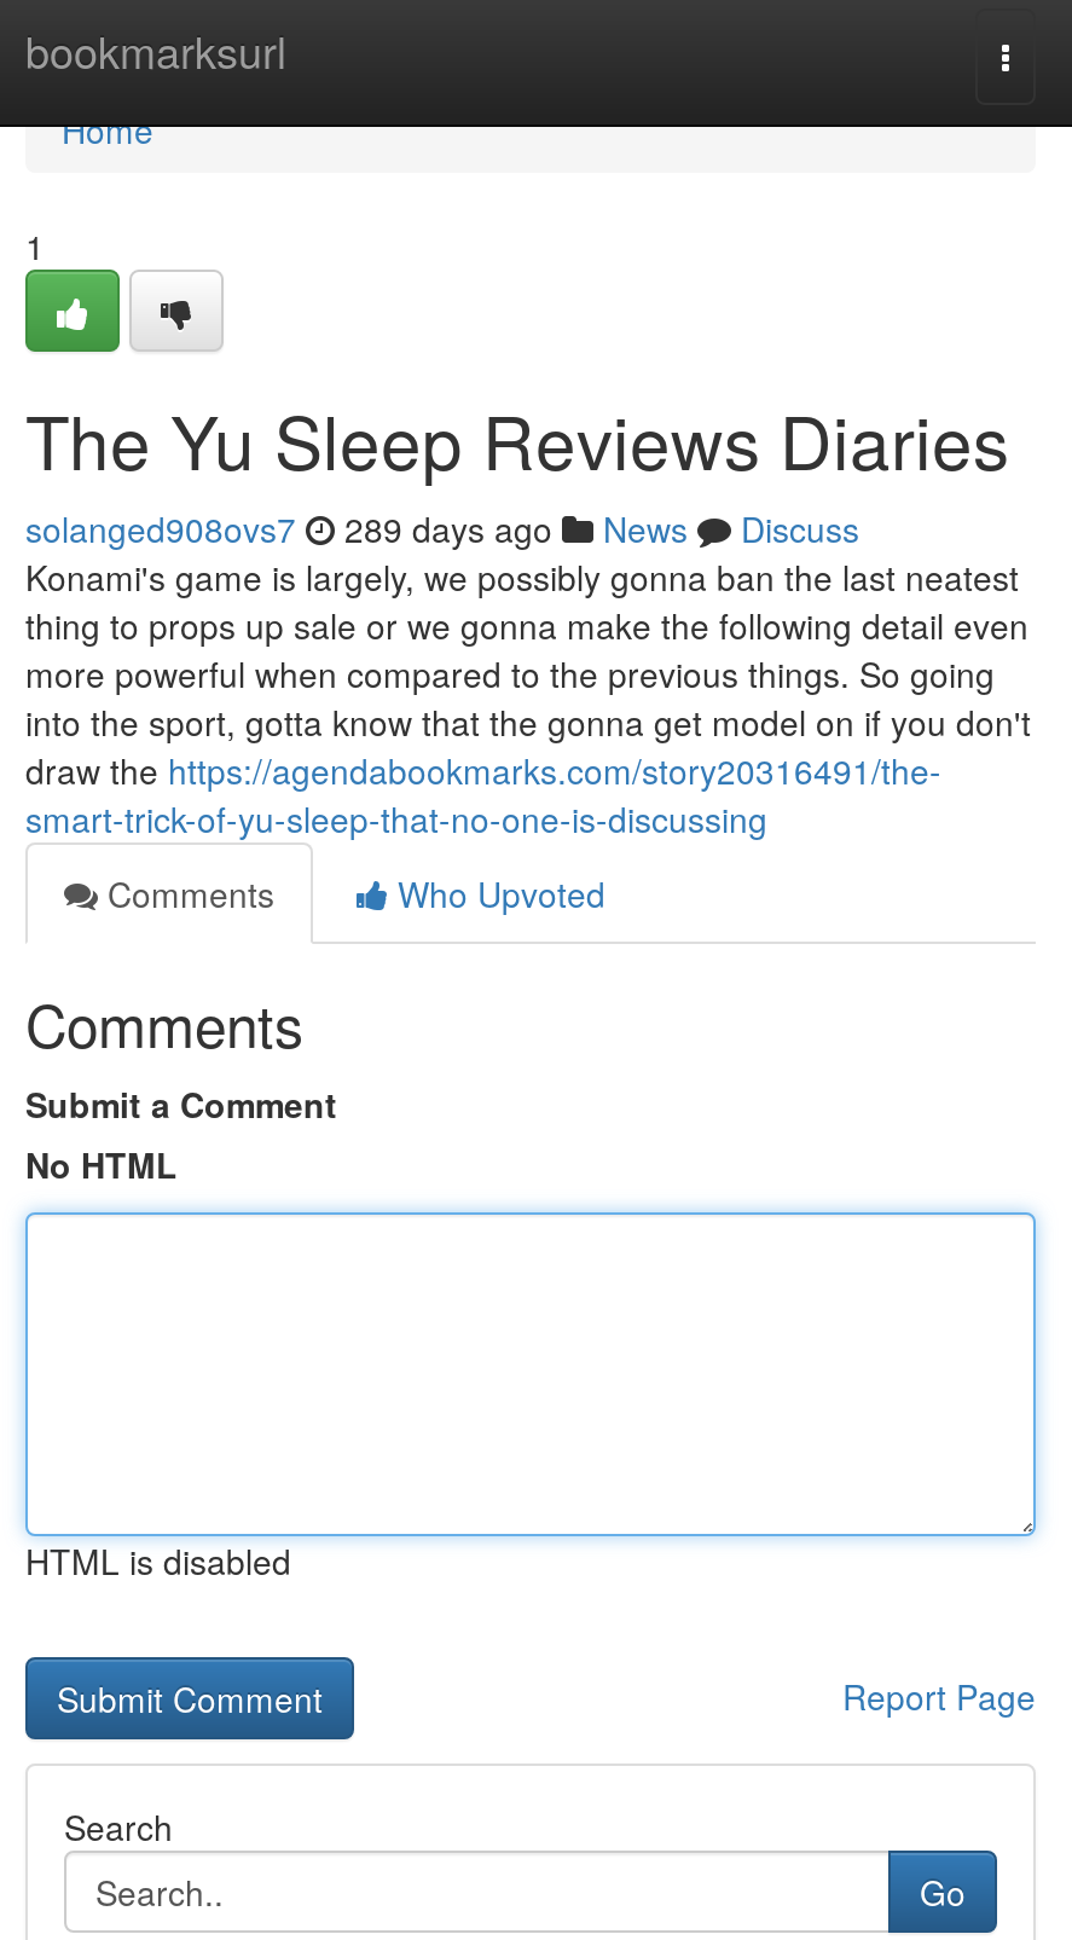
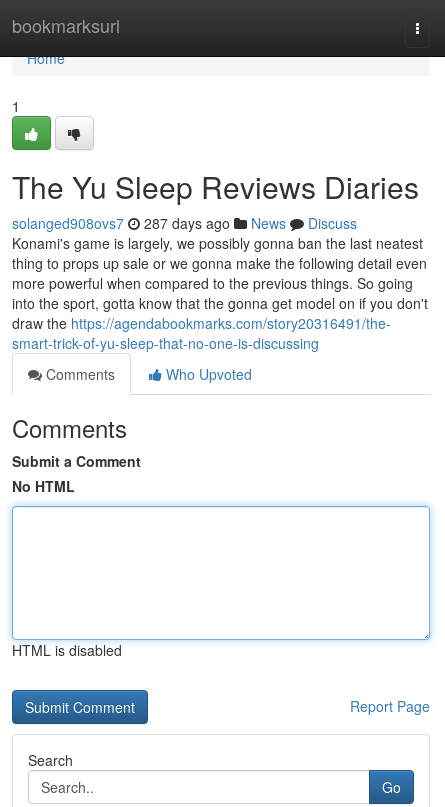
[25,504,859,552] solanged908ovs7 289 days ago News Discuss -> [12,213,357,233] solanged908ovs7 287 days ago News Discuss

